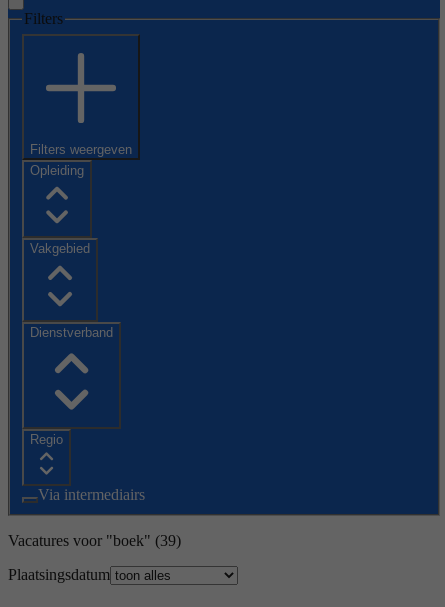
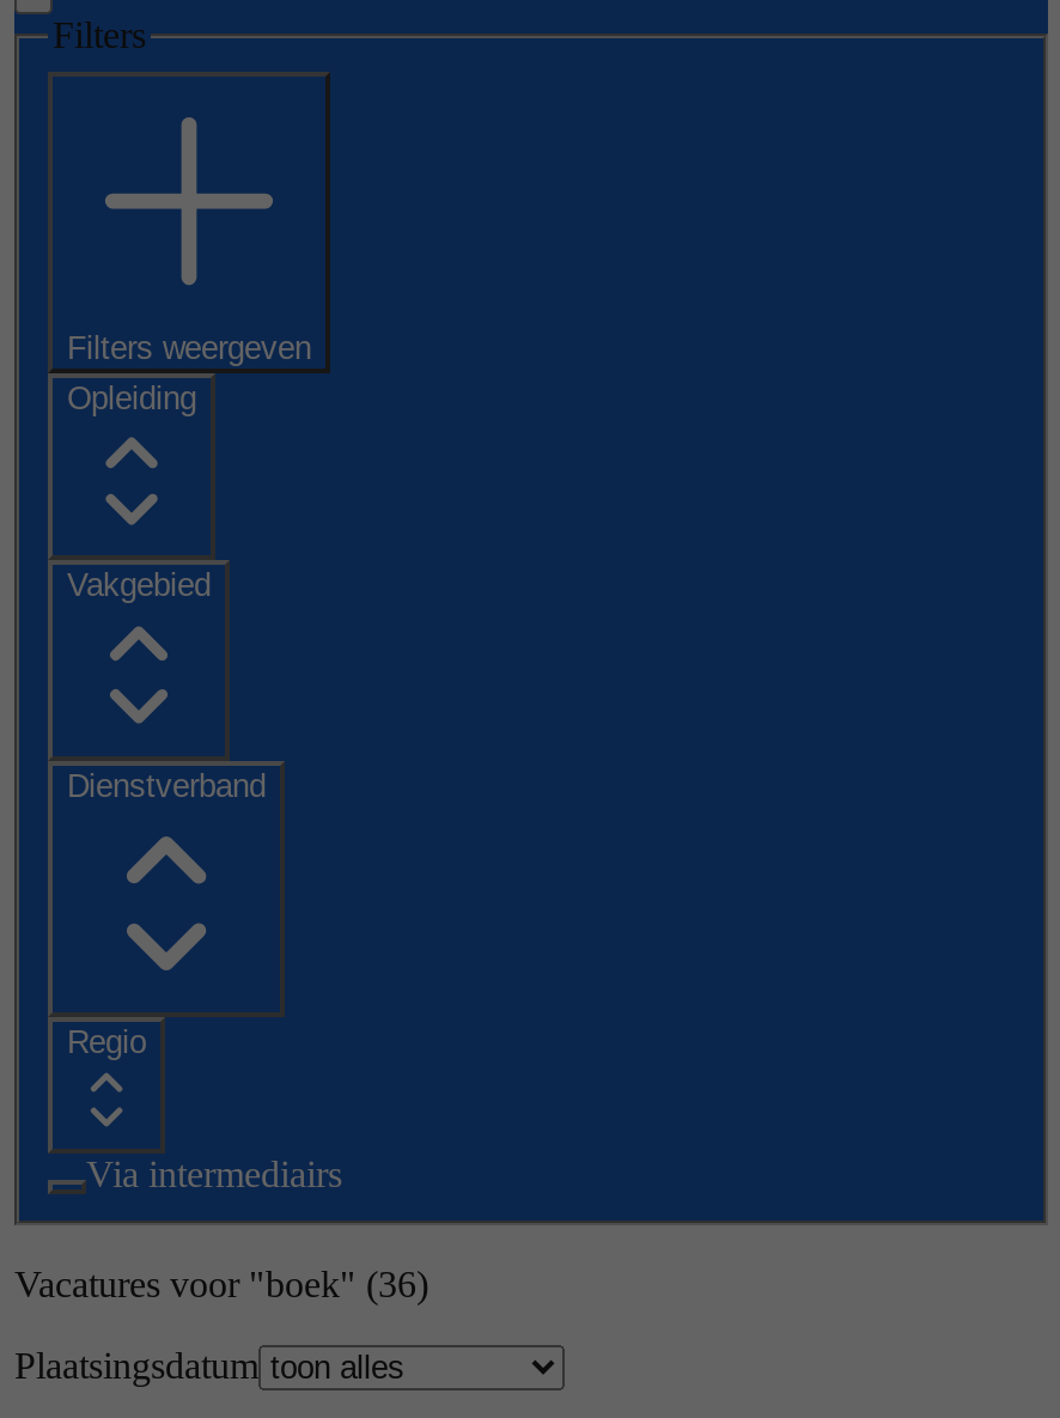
[8,532,181,549] Vacatures voor "boek" (39) -> [14,1263,428,1304] Vacatures voor "boek" (36)

